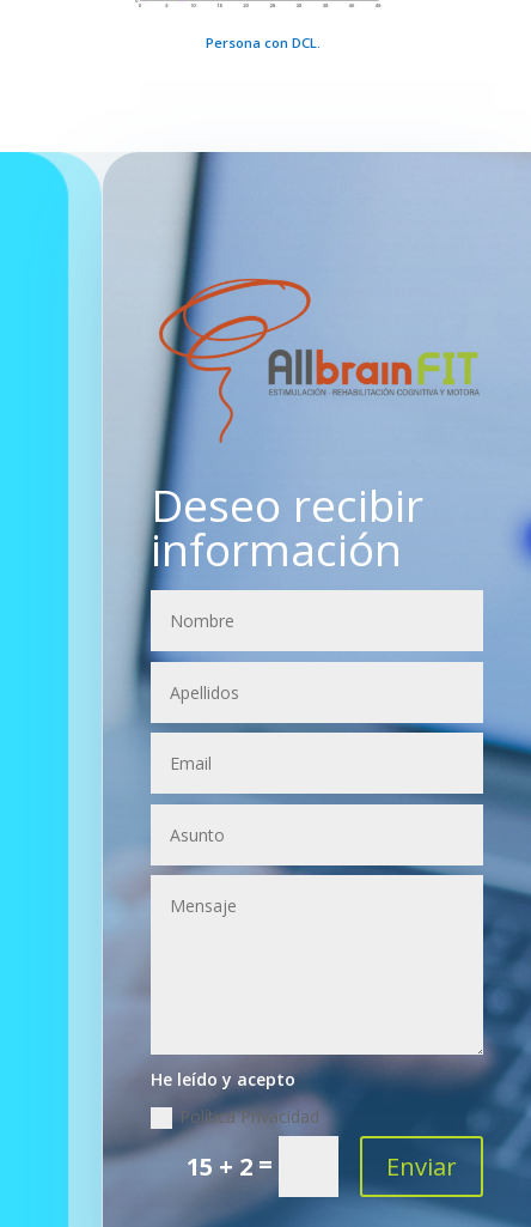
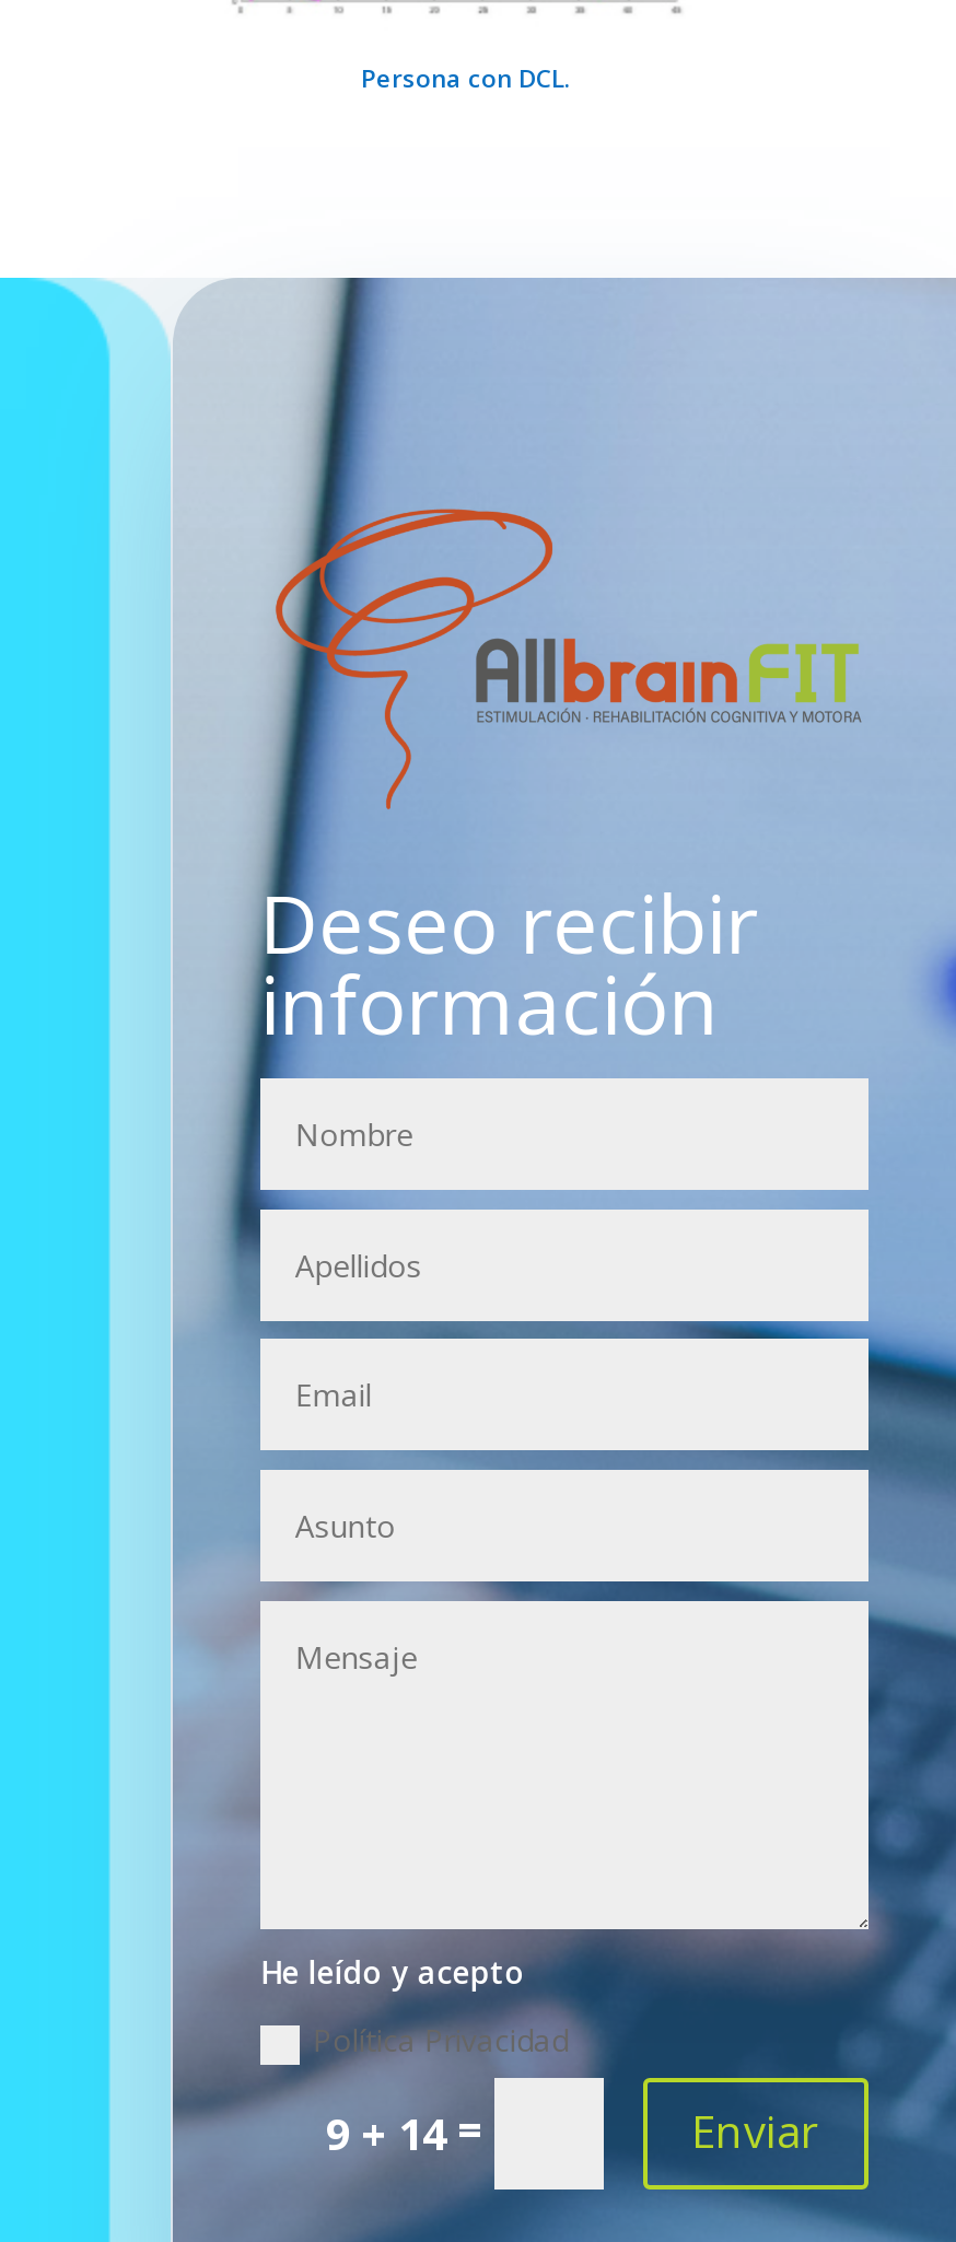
[187,1148,279,1183] 15 + 2 = -> [326,2099,494,2162] 9 + 14 =

